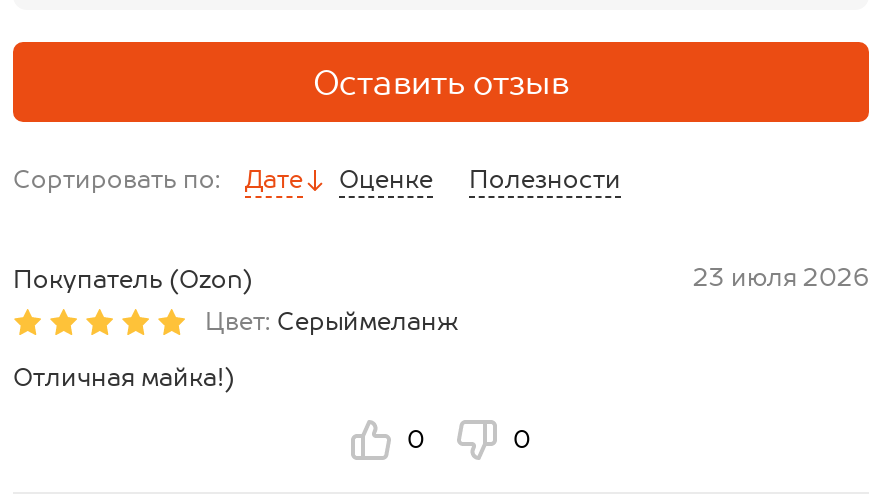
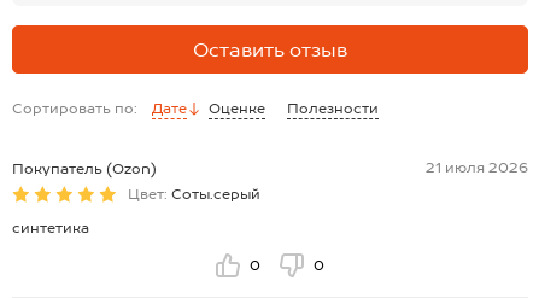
[693,264,869,292] 23 июля 2026 -> [426,159,528,176] 21 июля 2026
[205,308,459,336] Цвет: Серыймеланж -> [128,186,260,203] Цвет: Соты.серый
[13,364,235,392] Отличная майка!) -> [12,220,89,236] синтетика

